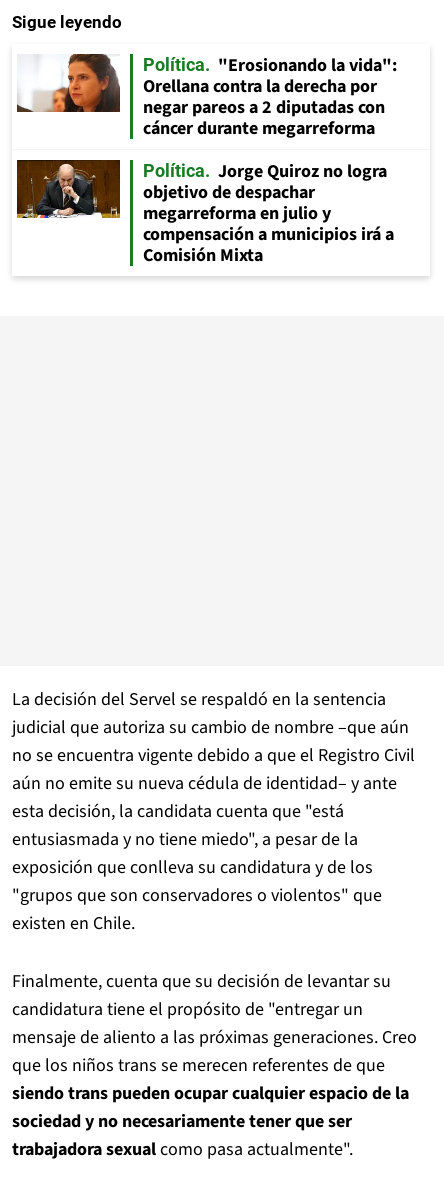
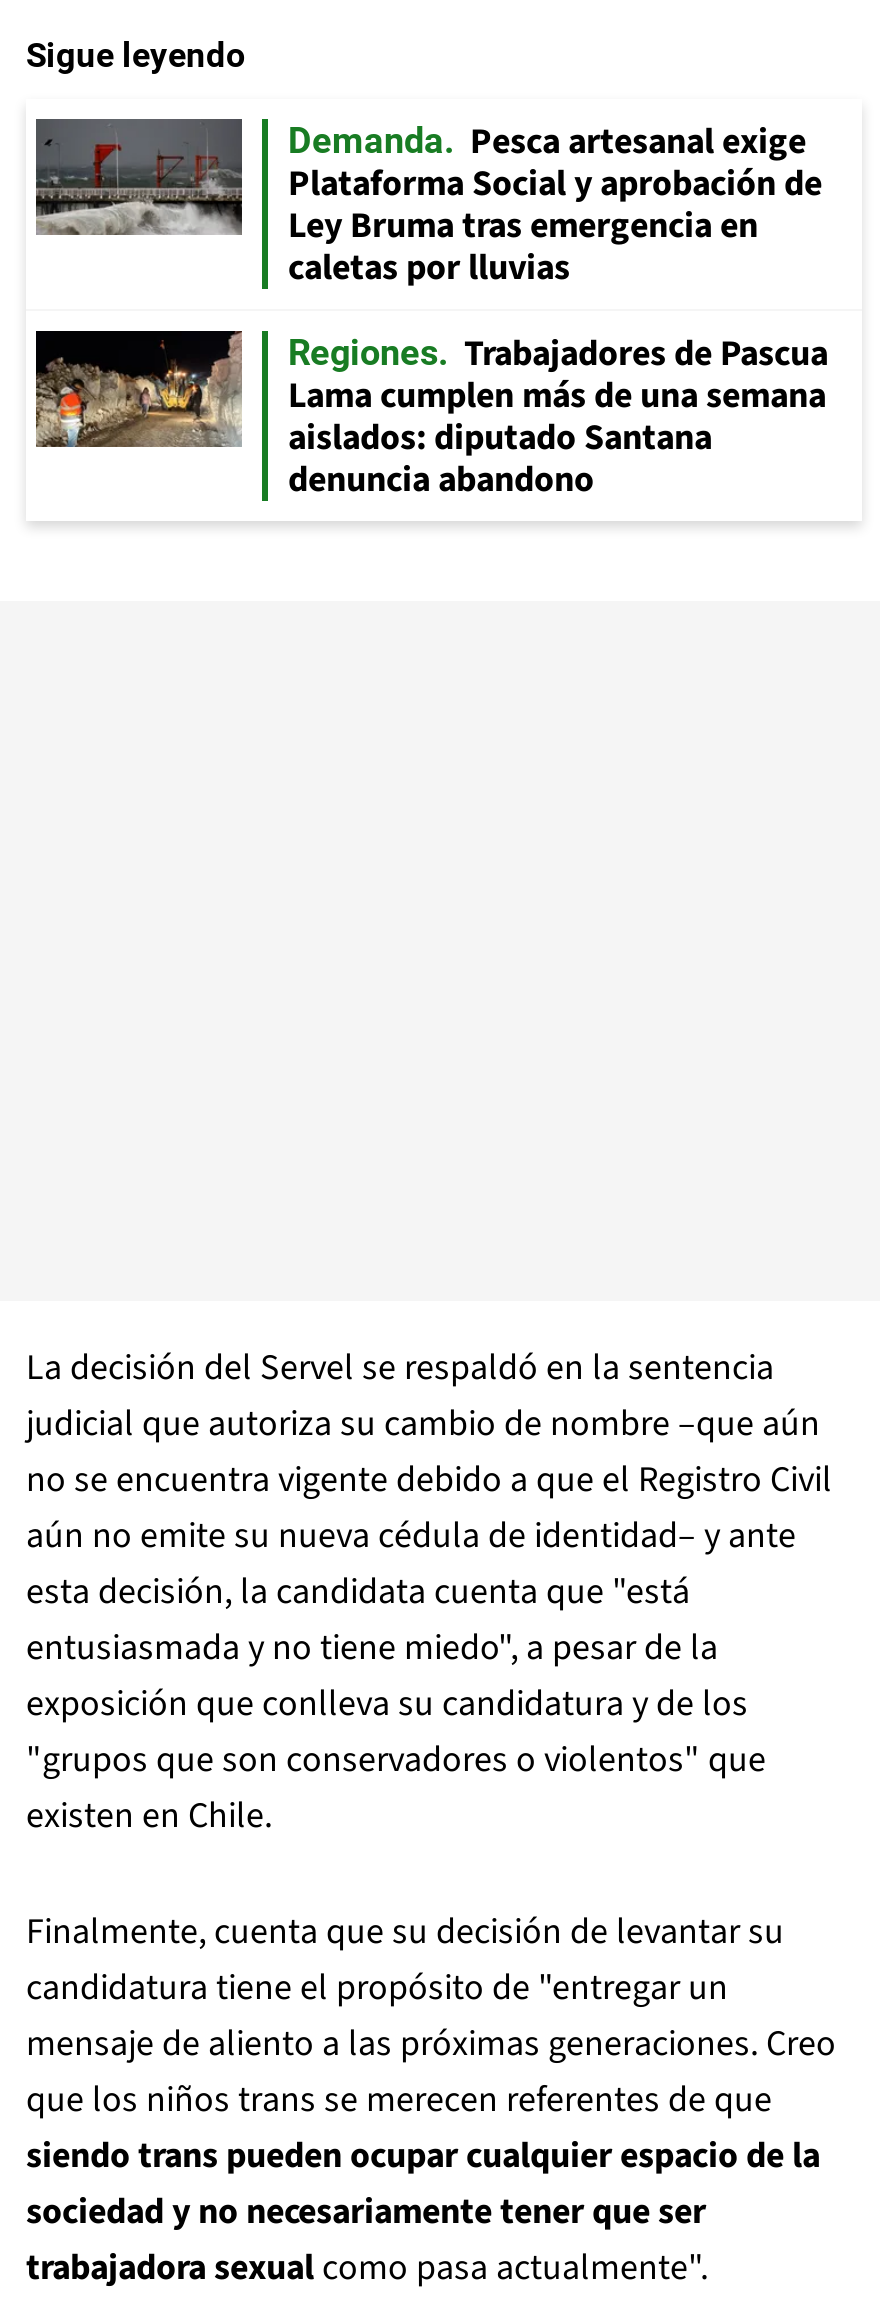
[17,53,397,141] [image] | Política | "Erosionando la vida": | Orellana contra la derecha por | negar pareos a 2 diputadas con | cáncer durante megarreforma -> [34,117,822,293] [image] | Demanda | Pesca artesanal exige | Plataforma Social y aprobación de | Ley Bruma tras emergencia en | caletas por lluvias
[17,159,394,268] [image] | Política | Jorge Quiroz no logra | objetivo de despachar | megarreforma en julio y | compensación a municipios irá a | Comisión Mixta -> [34,329,828,505] [image] | Regiones | Trabajadores de Pascua | Lama cumplen más de una semana | aislados: diputado Santana | denuncia abandono

